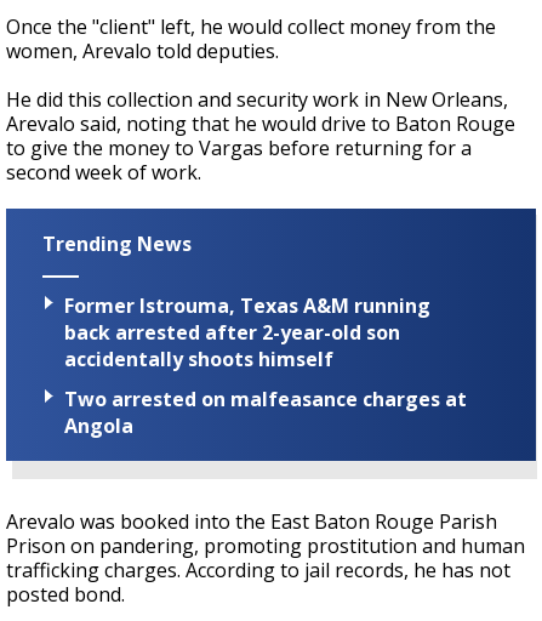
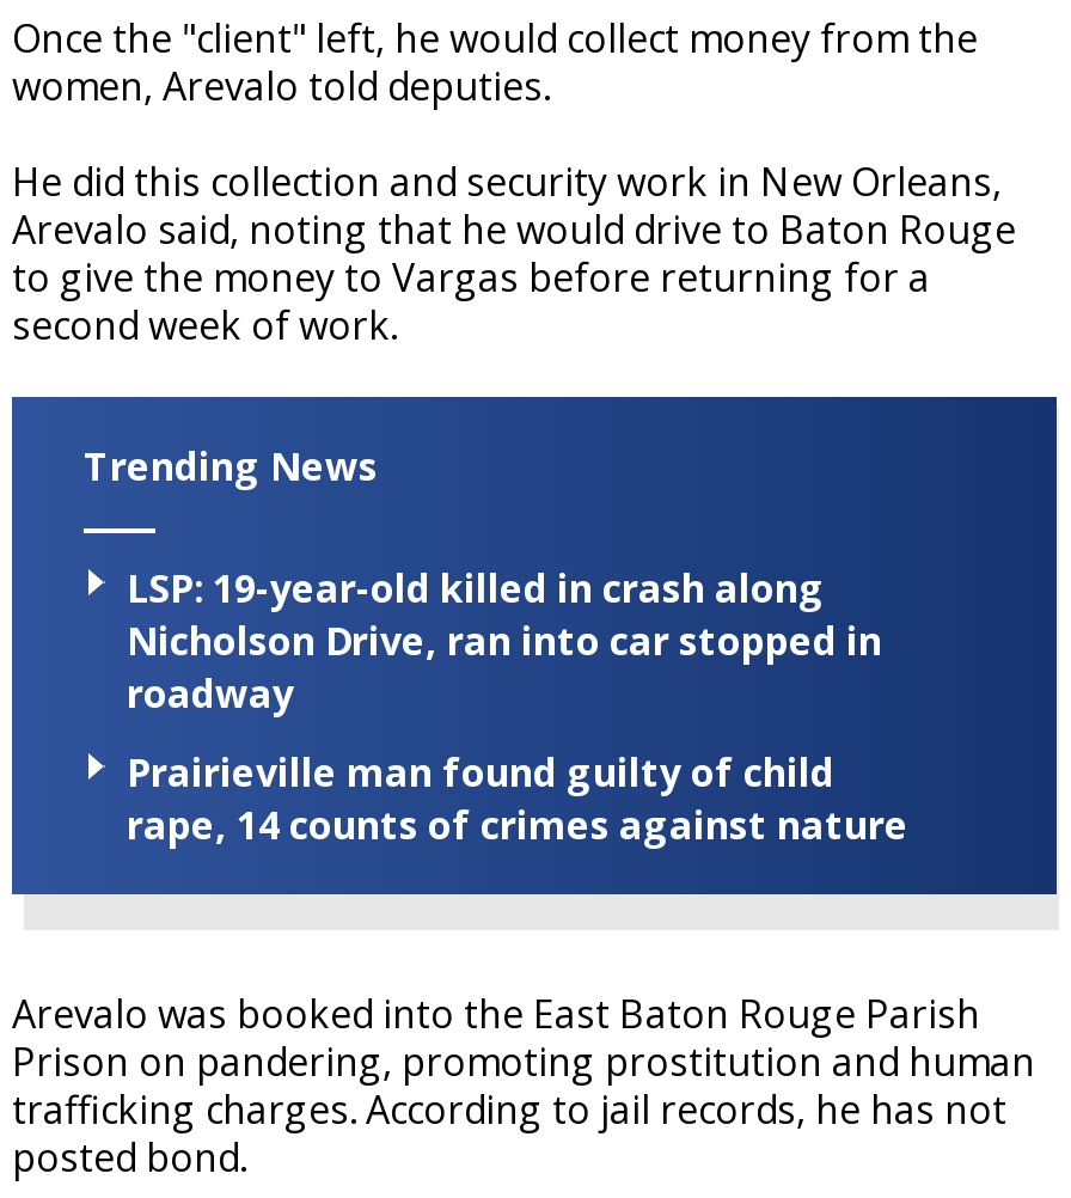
[64,292,430,372] Former Istrouma, Texas A&M running | back arrested after 2-year-old son | accidentally shoots himself -> [127,561,882,719] LSP: 19-year-old killed in crash along | Nicholson Drive, ran into car stopped in | roadway
[64,385,467,439] Two arrested on malfeasance charges at | Angola -> [127,746,908,851] Prairieville man found guilty of child | rape, 14 counts of crimes against nature

